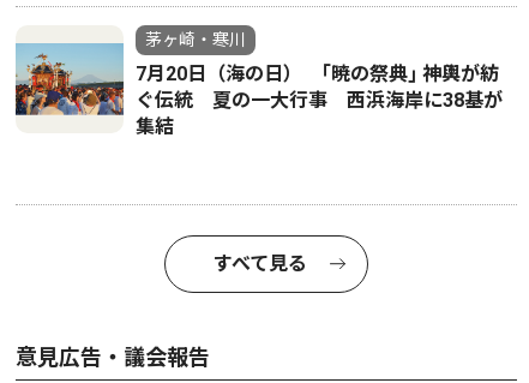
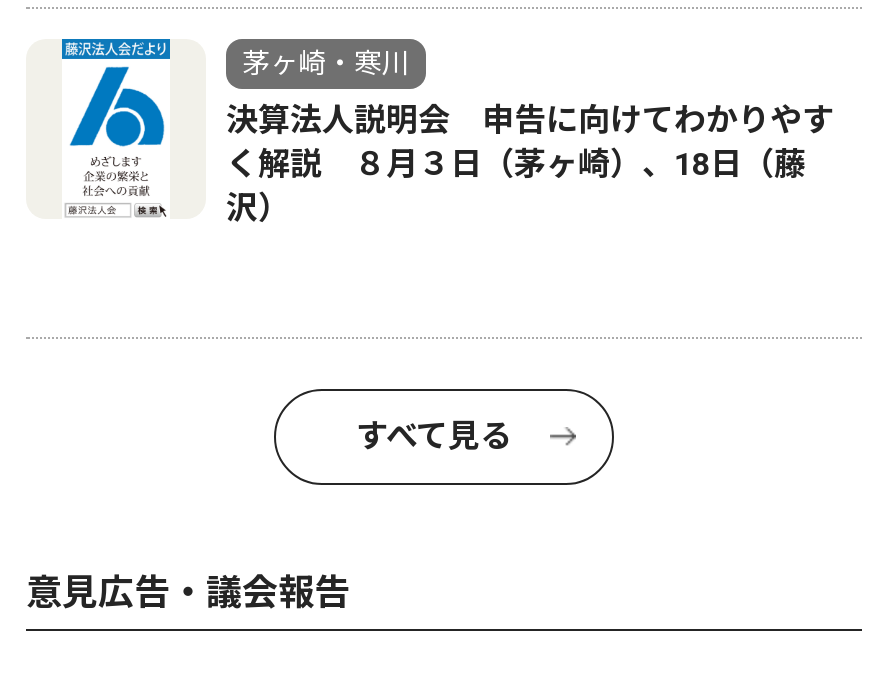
[14,25,503,138] [image] | 7月20日（海の日） ｢暁の祭典｣ 神輿が紡 | ぐ伝統 夏の一大行事 西浜海岸に38基が | 集結 -> [26,37,834,228] [image] | 決算法人説明会 申告に向けてわかりやす | く解説 ８月３日（茅ヶ崎）、18日（藤 | 沢）

